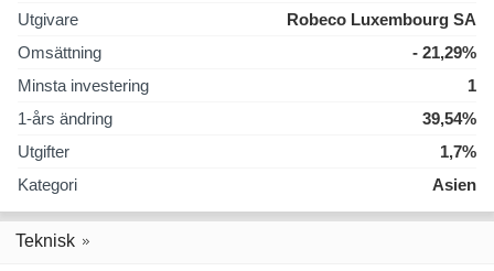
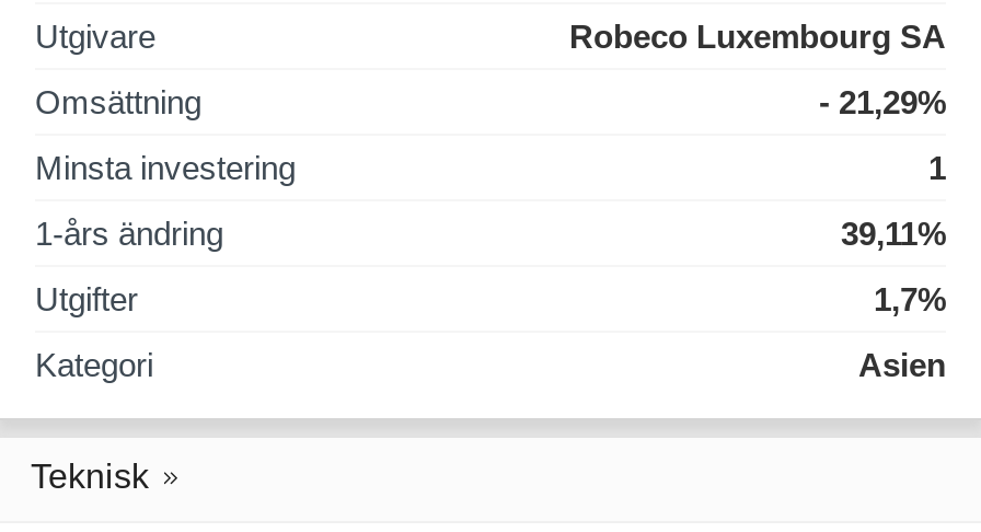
[422,109,476,128] 39,54% -> [841,215,946,252] 39,11%

